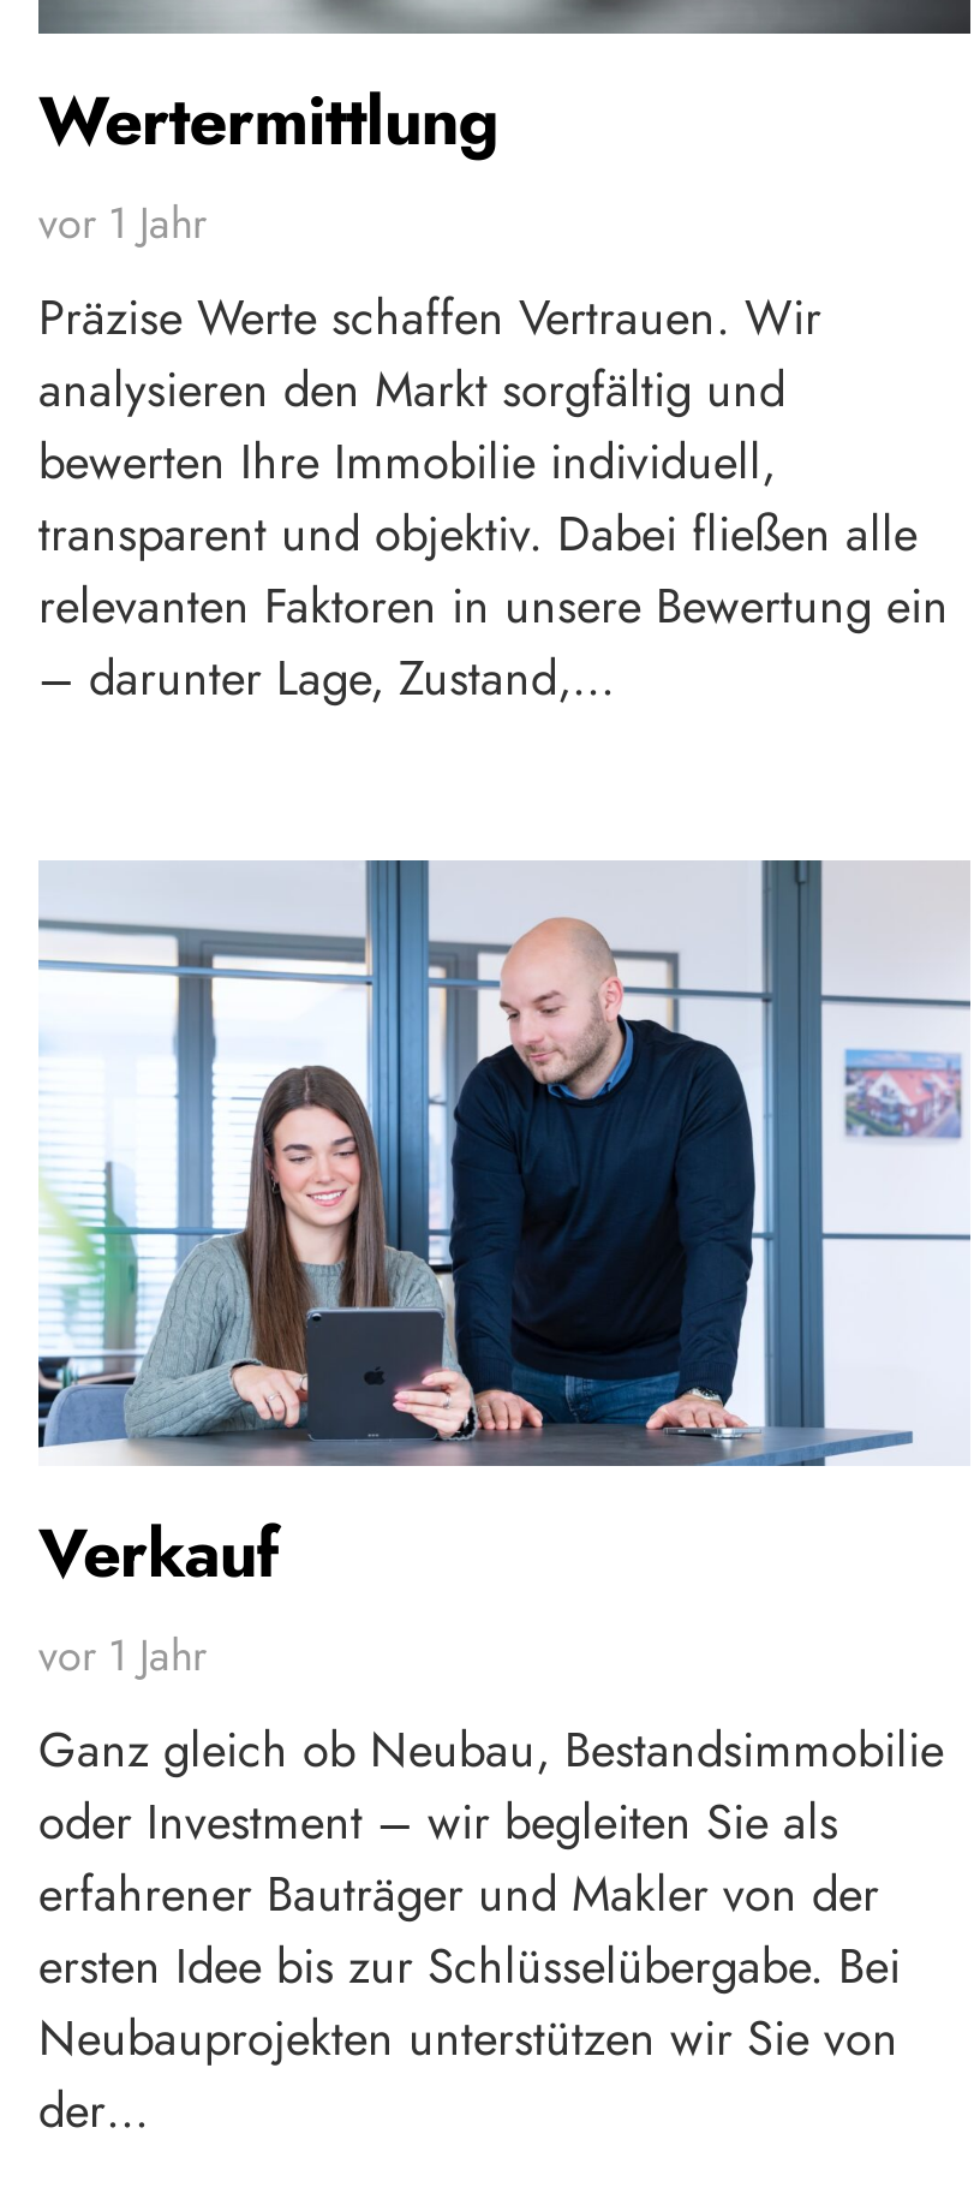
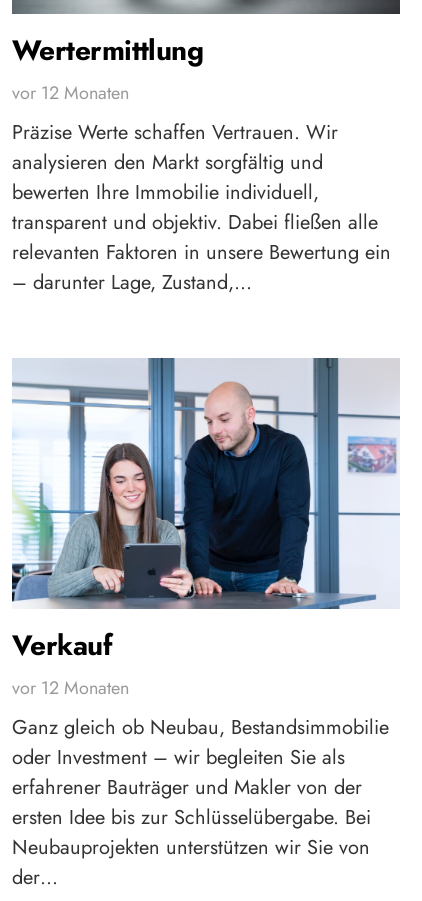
[38,193,207,255] vor 1 Jahr -> [12,80,129,106] vor 12 Monaten
[38,1623,207,1685] vor 1 Jahr -> [12,675,129,701] vor 12 Monaten

